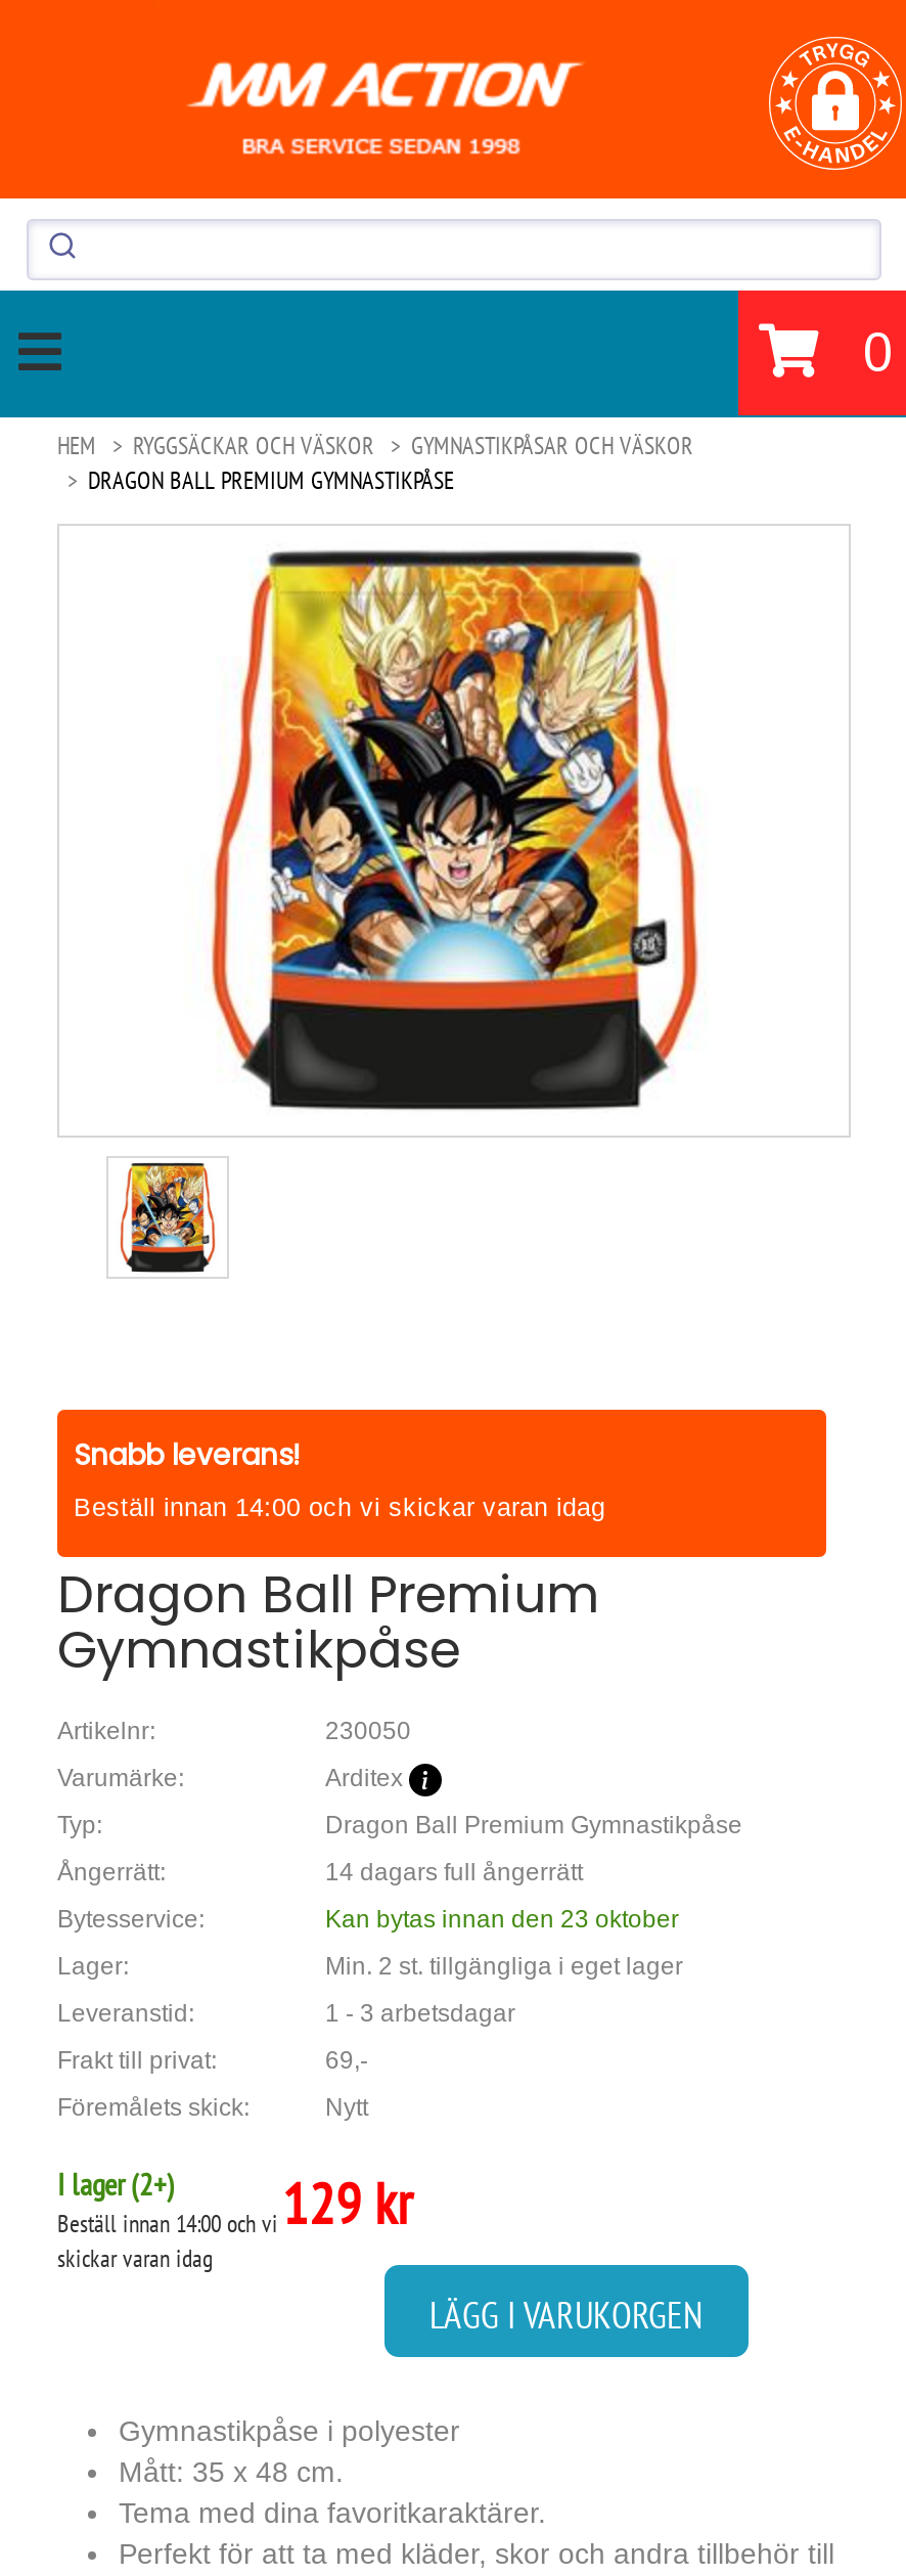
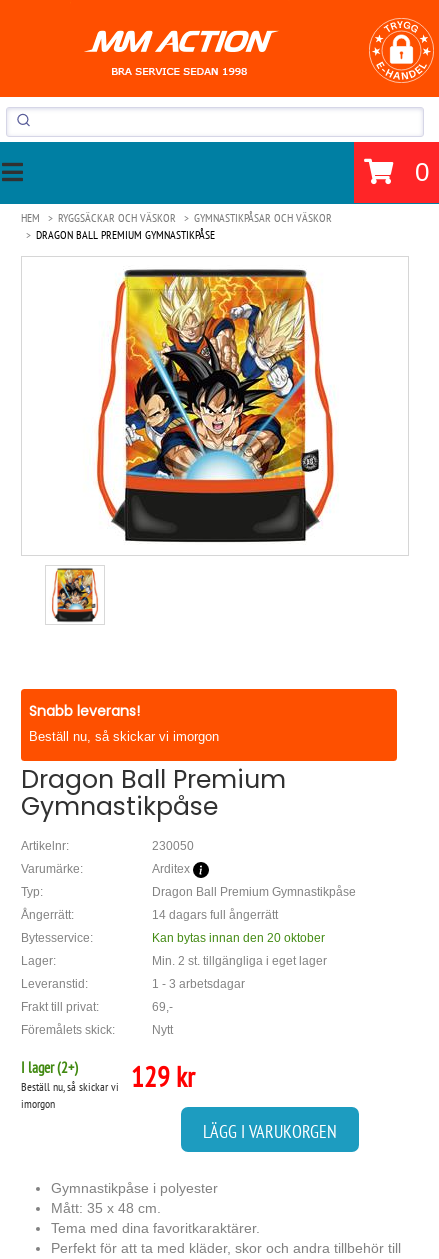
[74,1494,605,1522] Beställ innan 14:00 och vi skickar varan idag -> [29,730,219,744] Beställ nu, så skickar vi imorgon
[325,1905,679,1934] Kan bytas innan den 23 oktober -> [152,931,325,945] Kan bytas innan den 20 oktober
[57,2208,278,2273] Beställ innan 14:00 och vi | skickar varan idag -> [21,1079,119,1111] Beställ nu, så skickar vi | imorgon

